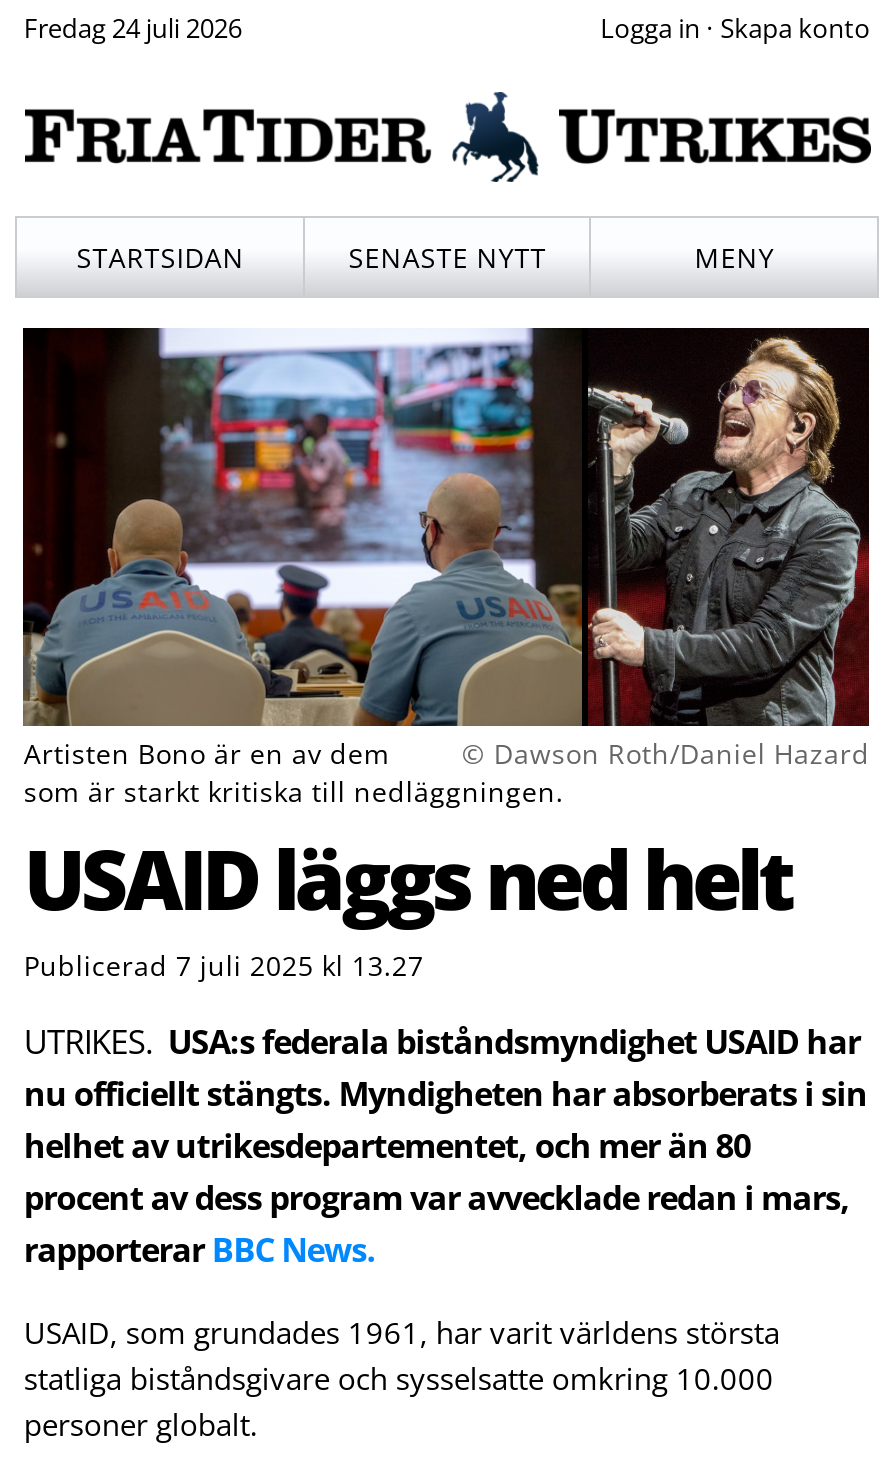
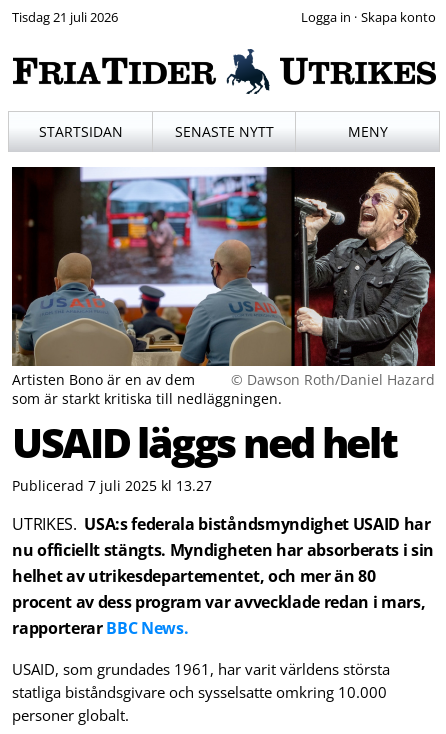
[24,11,242,47] Fredag 24 juli 2026 -> [12,8,118,26] Tisdag 21 juli 2026

